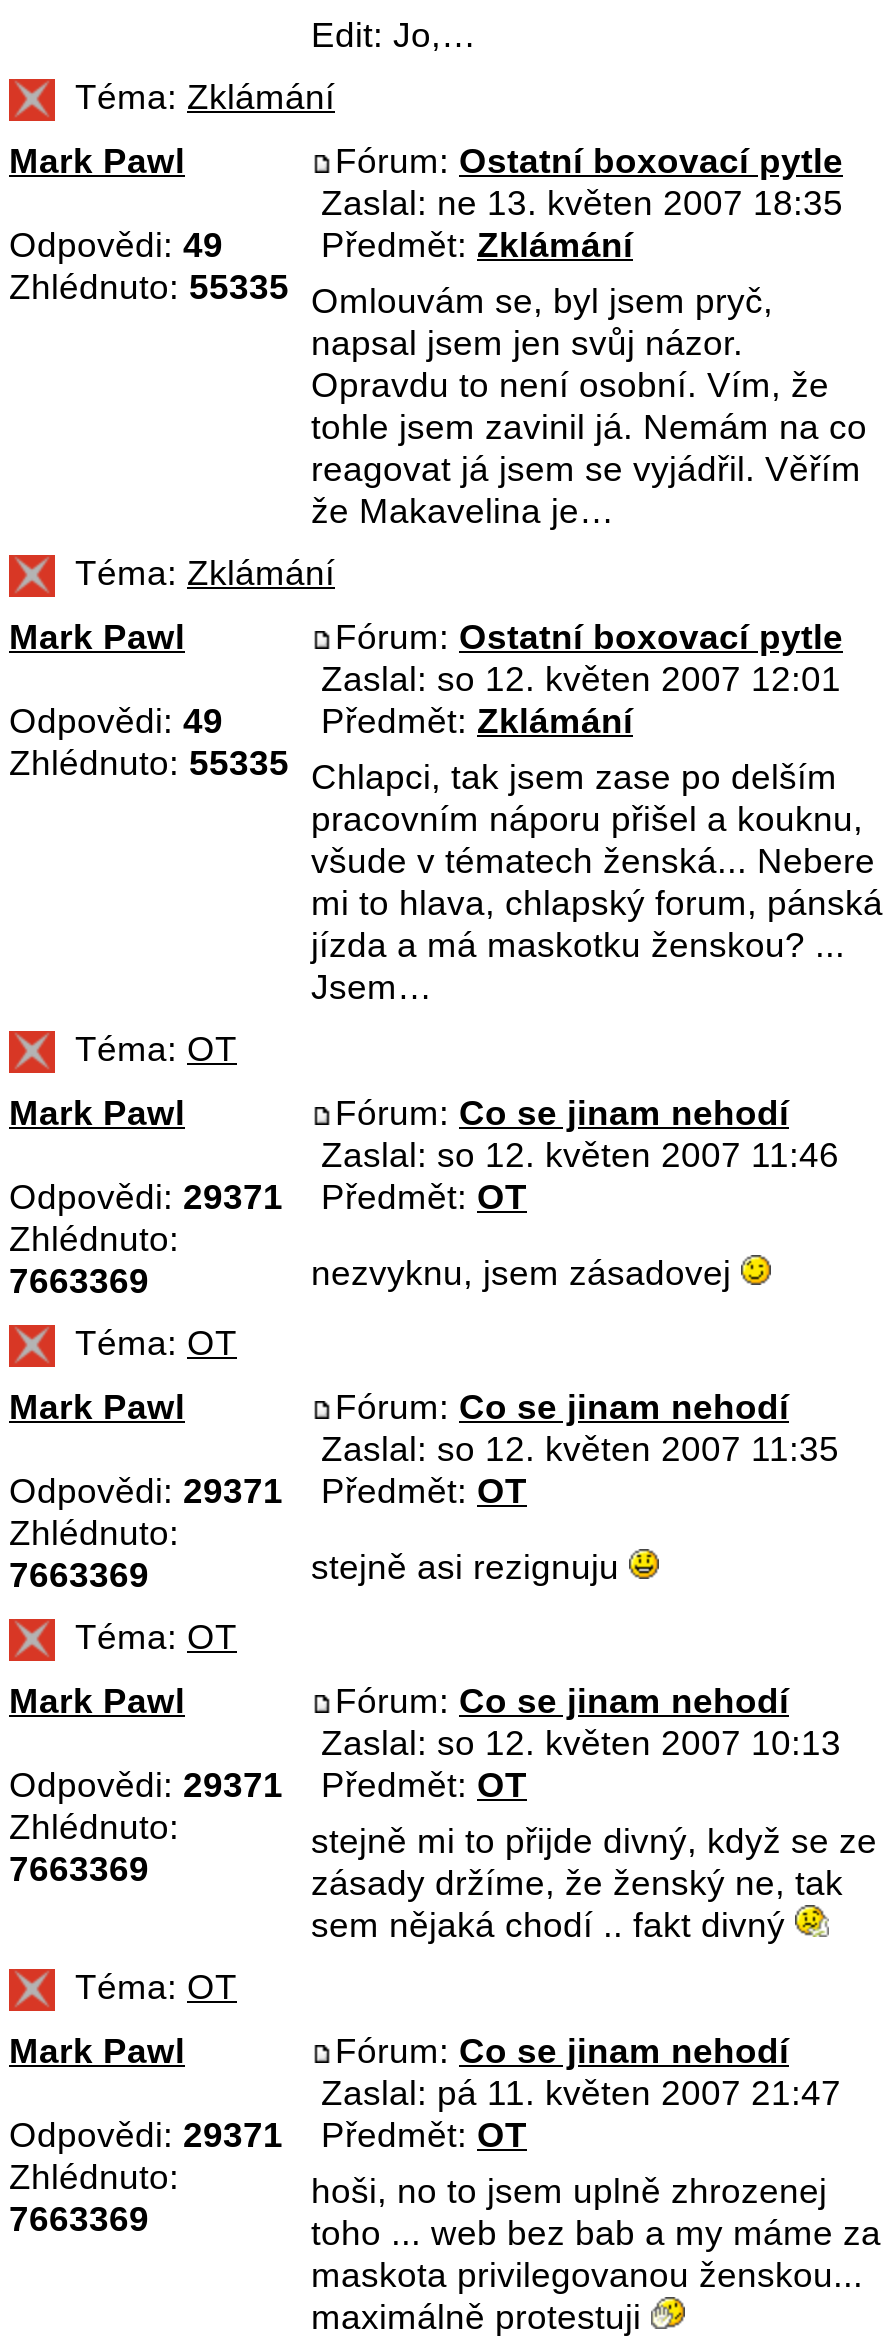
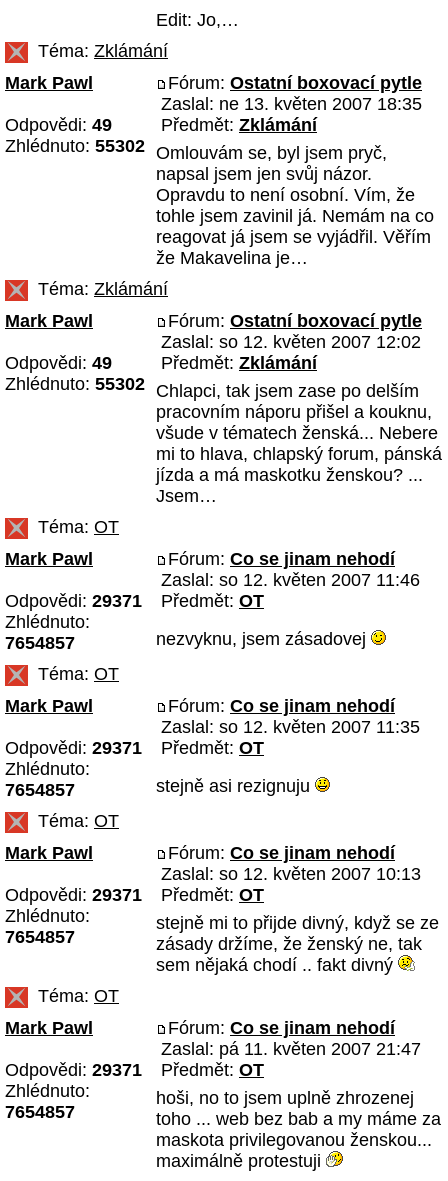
[9,267,773,321] Zhlédnuto: 55335 Omlouvám se, byl jsem pryč, -> [5,136,387,163] Zhlédnuto: 55302 Omlouvám se, byl jsem pryč,
[311,659,851,699] Zaslal: so 12. květen 2007 12:01 -> [156,332,426,352] Zaslal: so 12. květen 2007 12:02
[9,743,837,797] Zhlédnuto: 55335 Chlapci, tak jsem zase po delším -> [5,374,419,401] Zhlédnuto: 55302 Chlapci, tak jsem zase po delším
[9,1261,149,1301] 7663369 -> [5,633,75,653] 7654857
[9,1555,149,1595] 7663369 -> [5,780,75,800] 7654857
[9,1849,149,1889] 7663369 -> [5,927,75,947] 7654857
[9,2199,149,2239] 7663369 -> [5,1102,75,1122] 7654857

